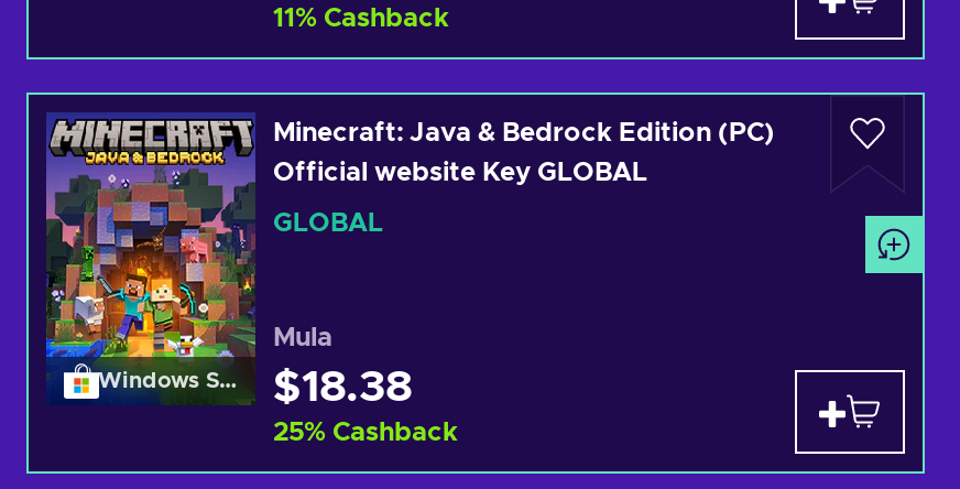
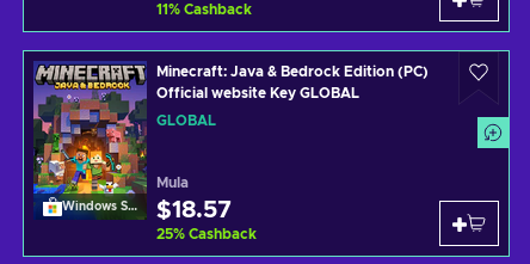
[273,366,412,410] $18.38 -> [156,198,232,222] $18.57

